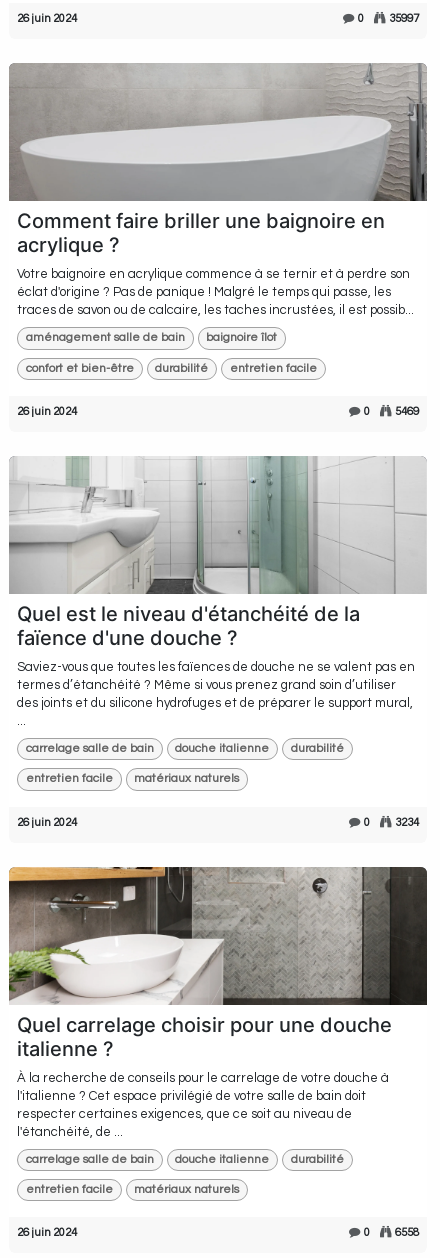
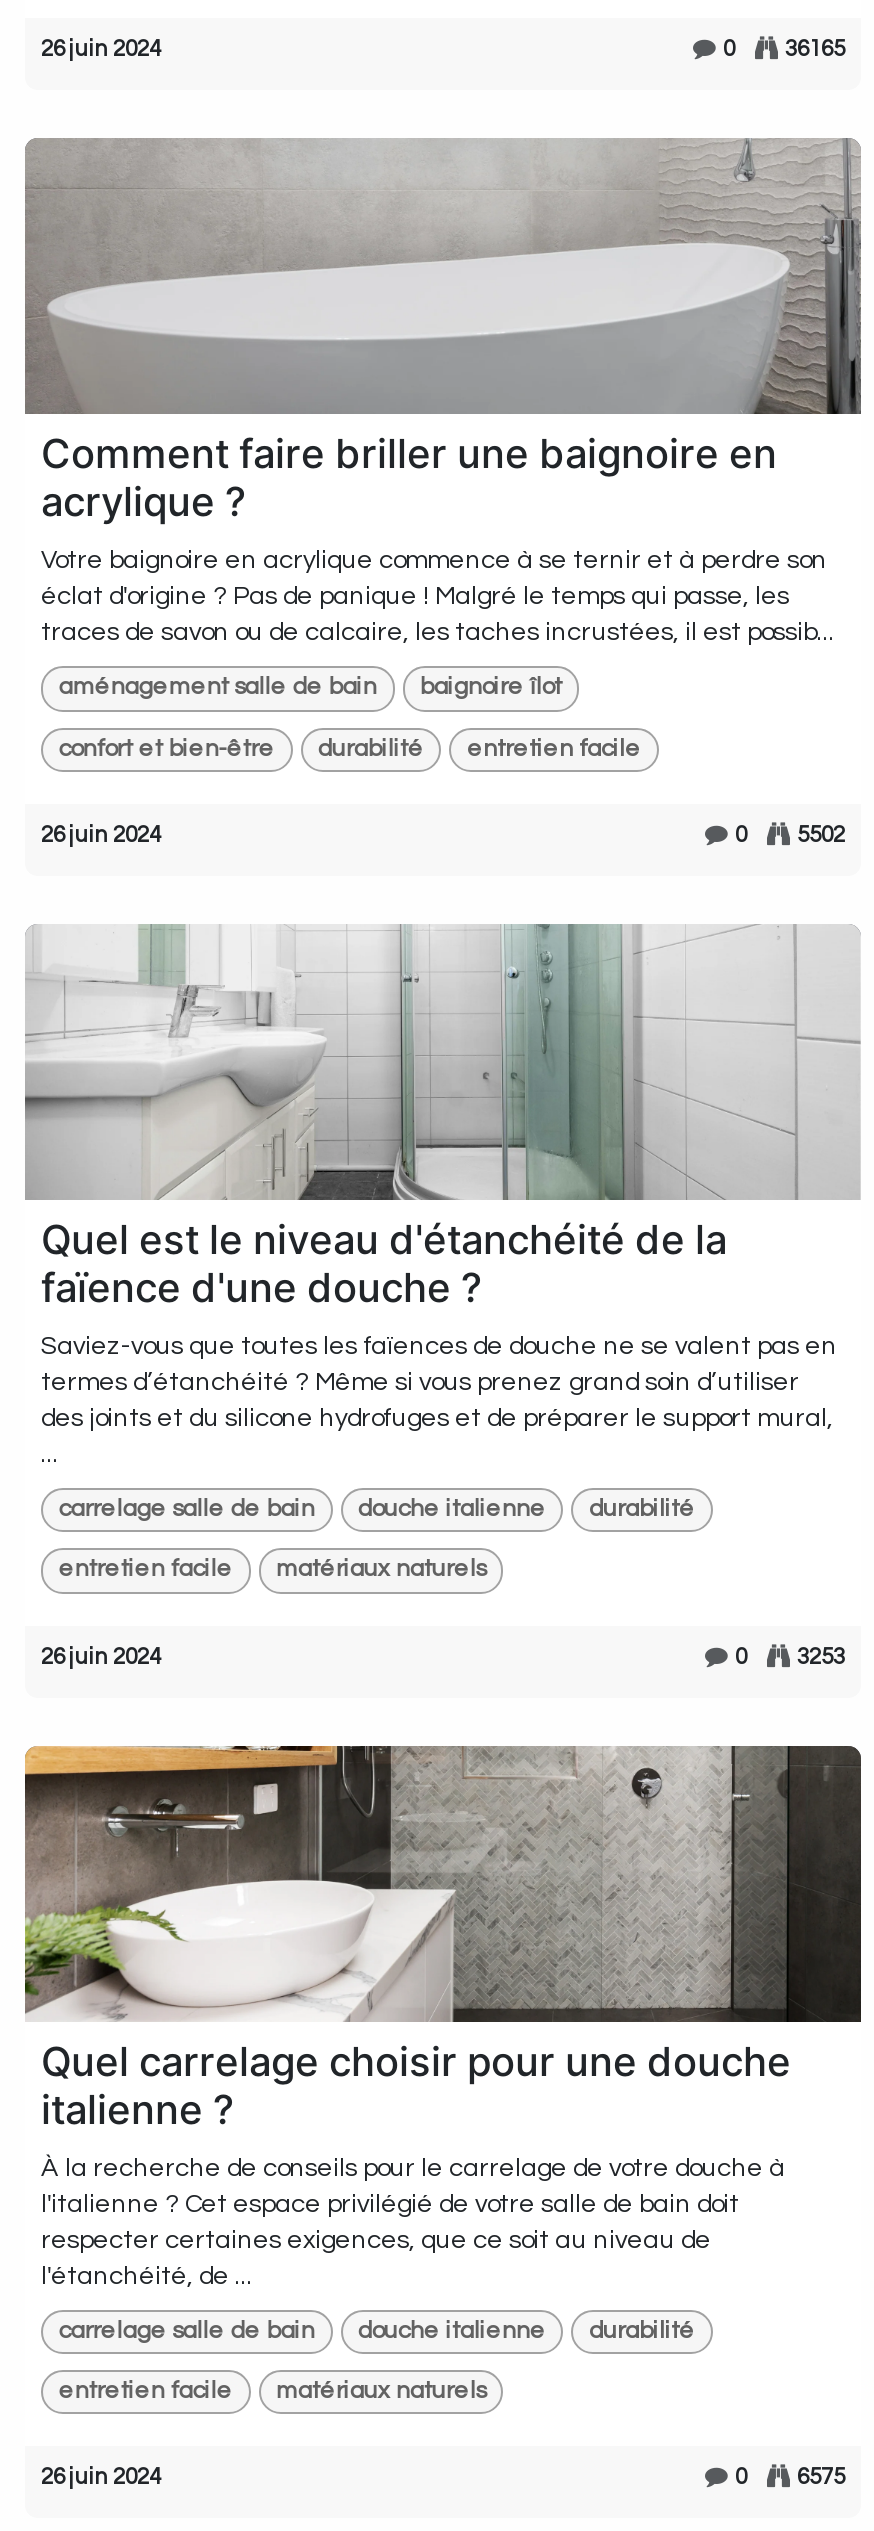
[389,13,419,24] 35997 -> [785,38,845,60] 36165
[395,406,419,417] 5469 -> [797,824,845,846] 5502
[395,817,419,828] 3234 -> [797,1645,845,1667] 3253
[395,1227,419,1238] 6558 -> [797,2466,845,2488] 6575

